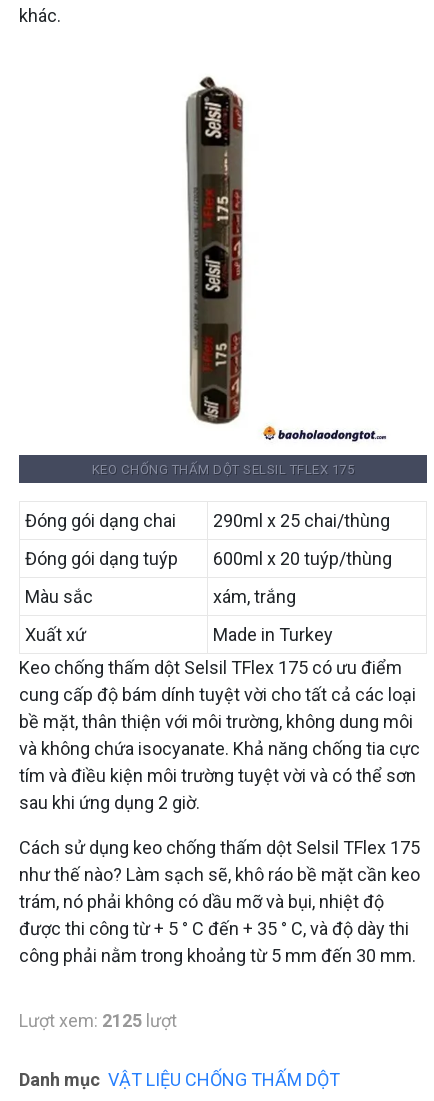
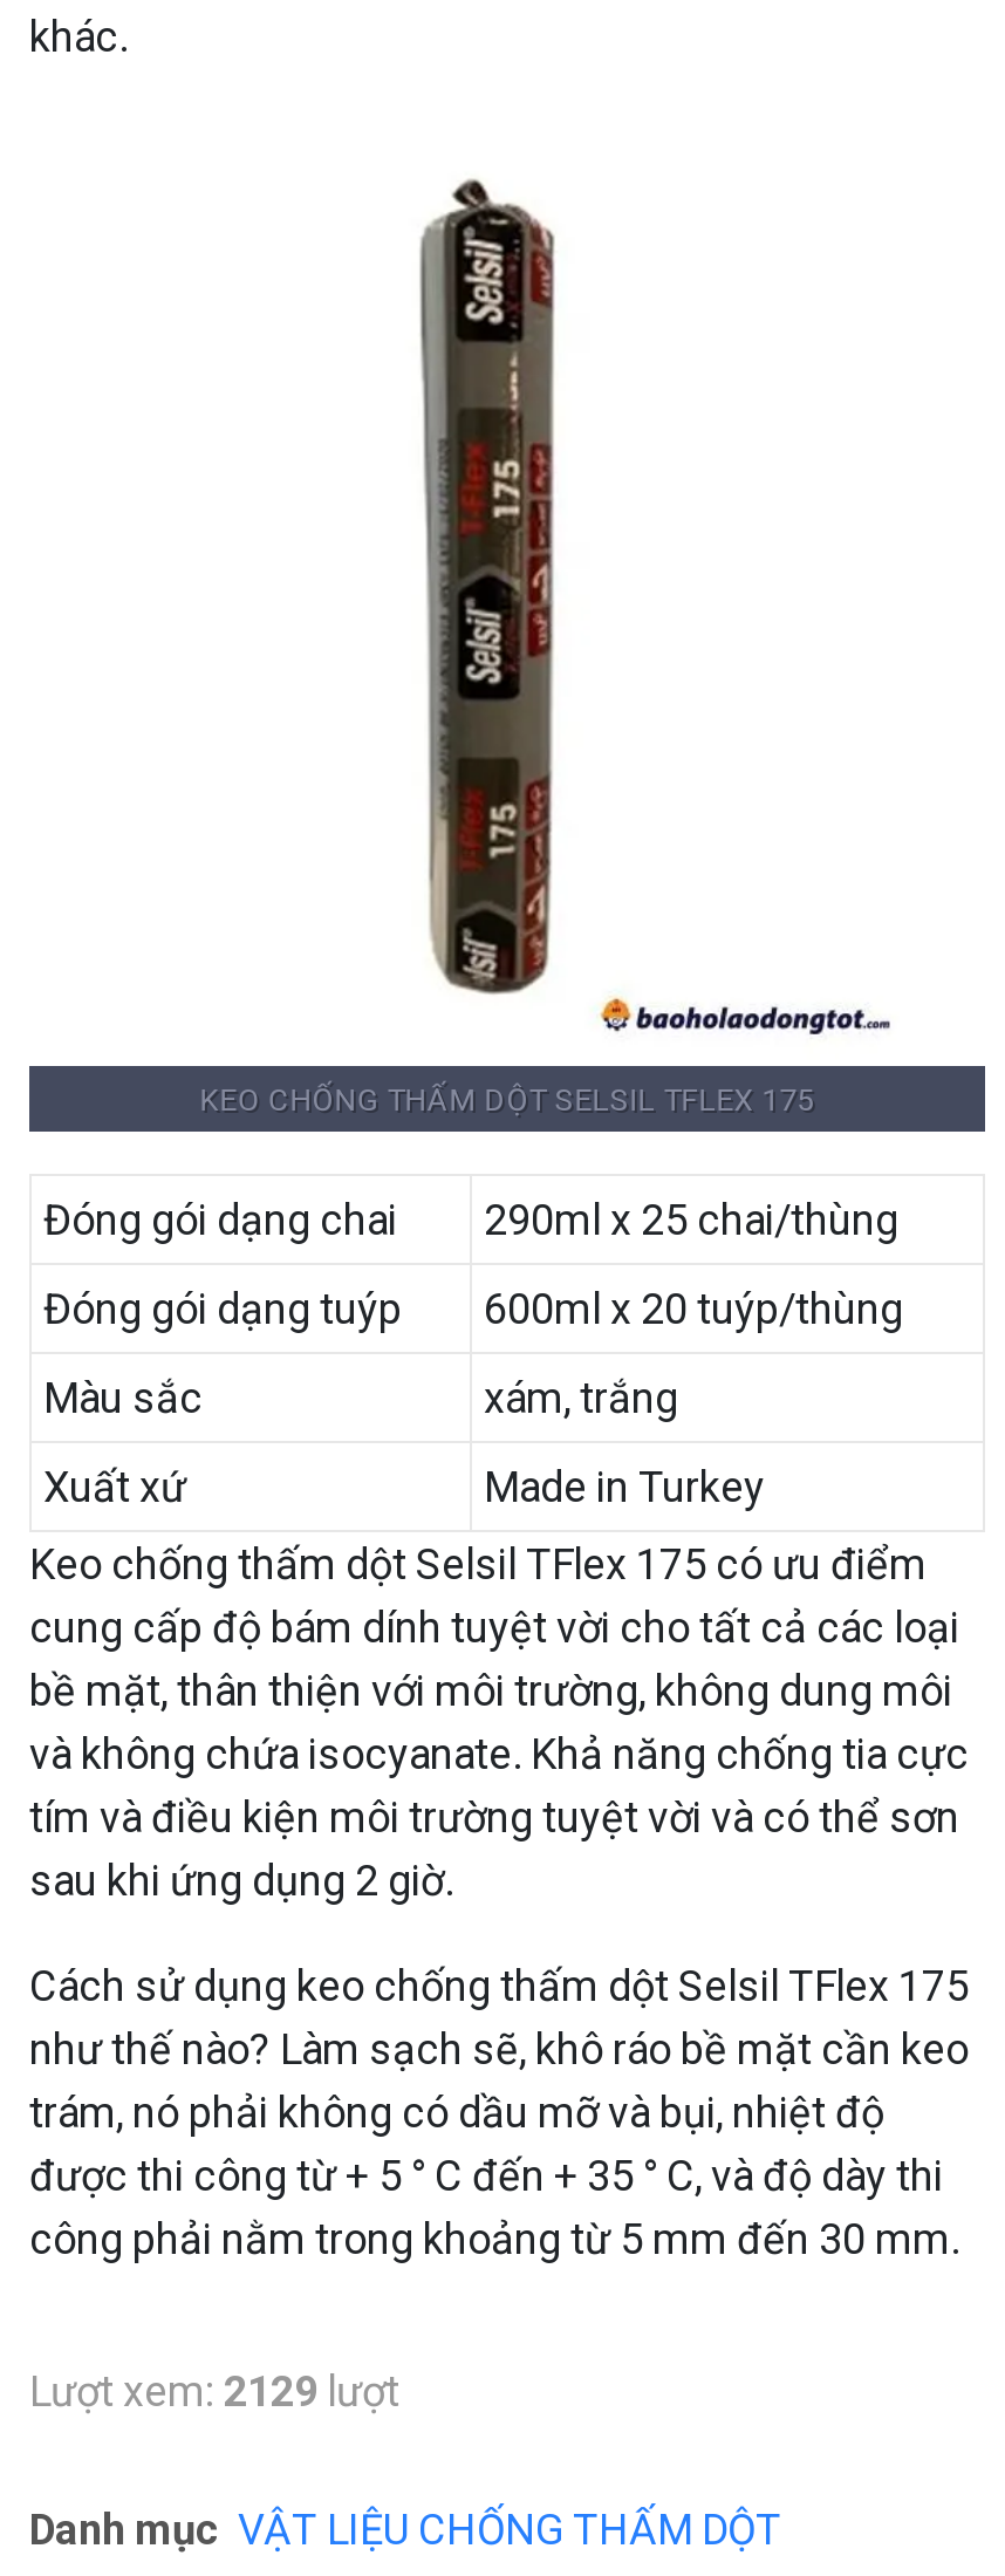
[19,1010,177,1031] Lượt xem: 2125 lượt -> [29,2367,399,2416] Lượt xem: 2129 lượt

